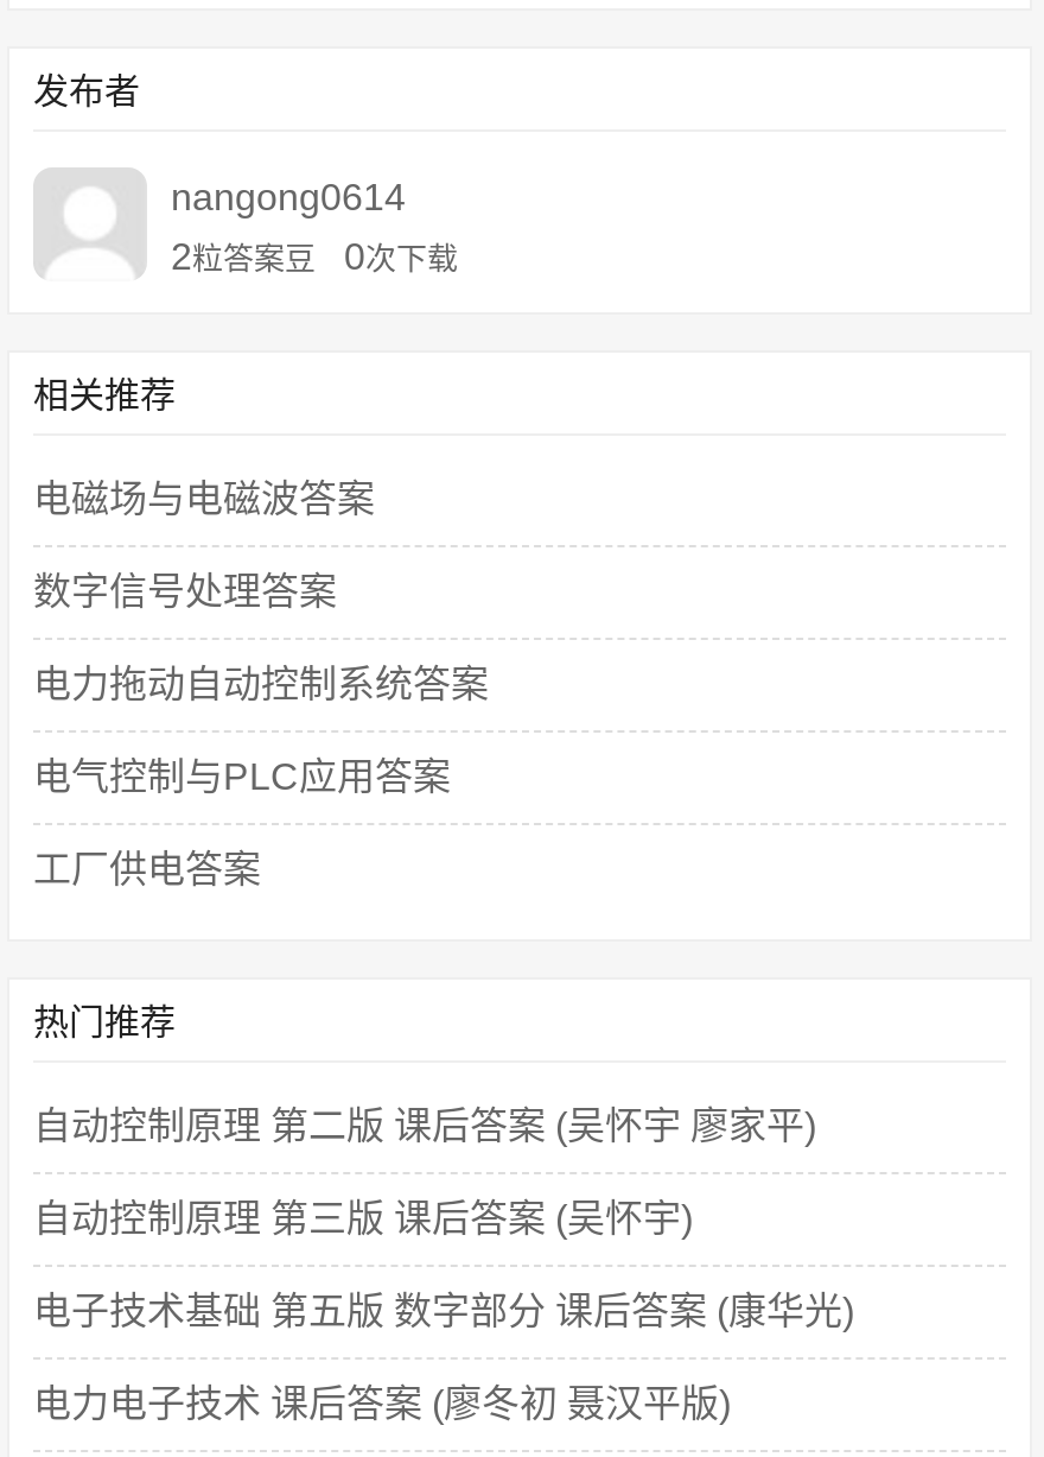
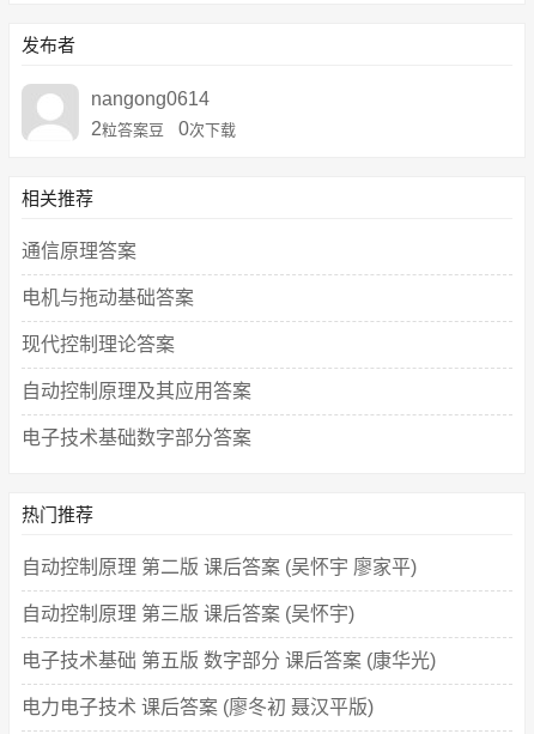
[33,479,375,519] 电磁场与电磁波答案 -> [22,241,136,261] 通信原理答案
[33,571,337,612] 数字信号处理答案 -> [22,287,194,308] 电机与拖动基础答案
[33,664,489,704] 电力拖动自动控制系统答案 -> [22,334,175,354] 现代控制理论答案
[33,756,451,797] 电气控制与PLC应用答案 -> [22,381,251,401] 自动控制原理及其应用答案
[33,849,261,889] 工厂供电答案 -> [22,427,251,448] 电子技术基础数字部分答案

